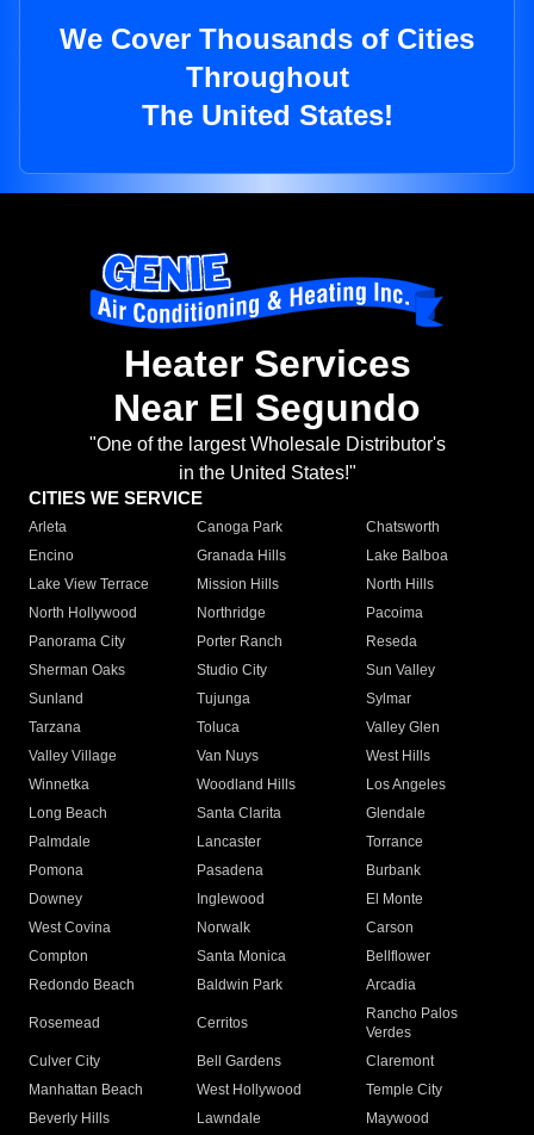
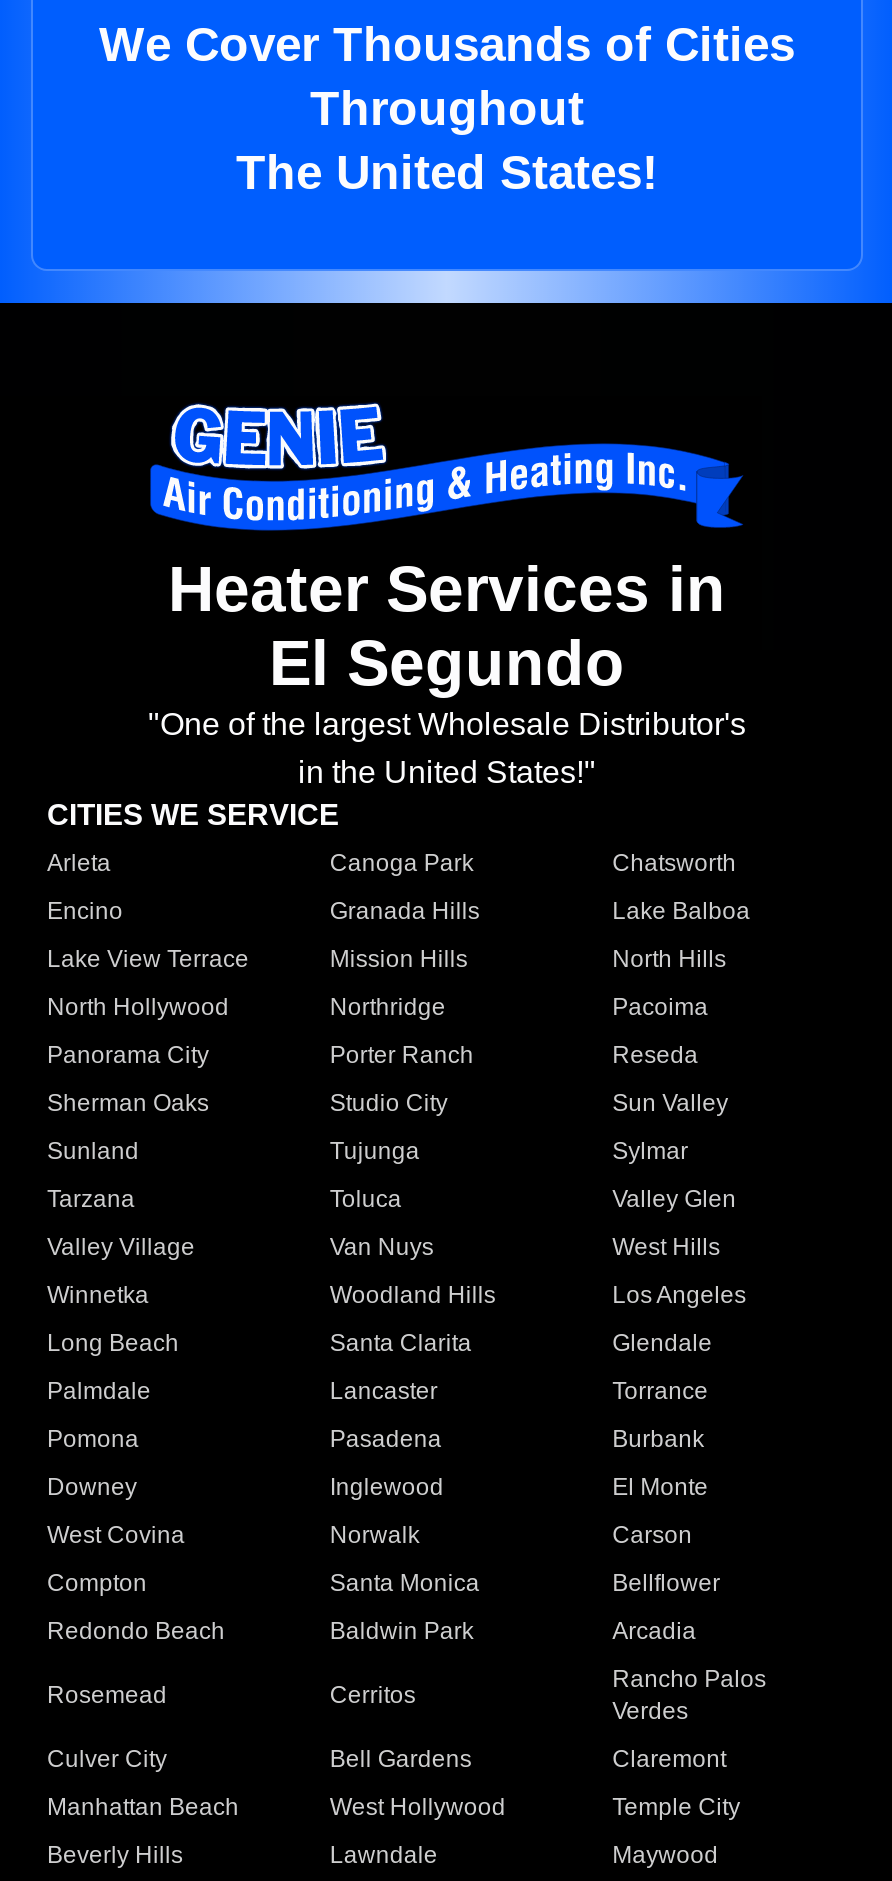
[113,343,421,430] Heater Services | Near El Segundo -> [168,554,726,700] Heater Services in | El Segundo

